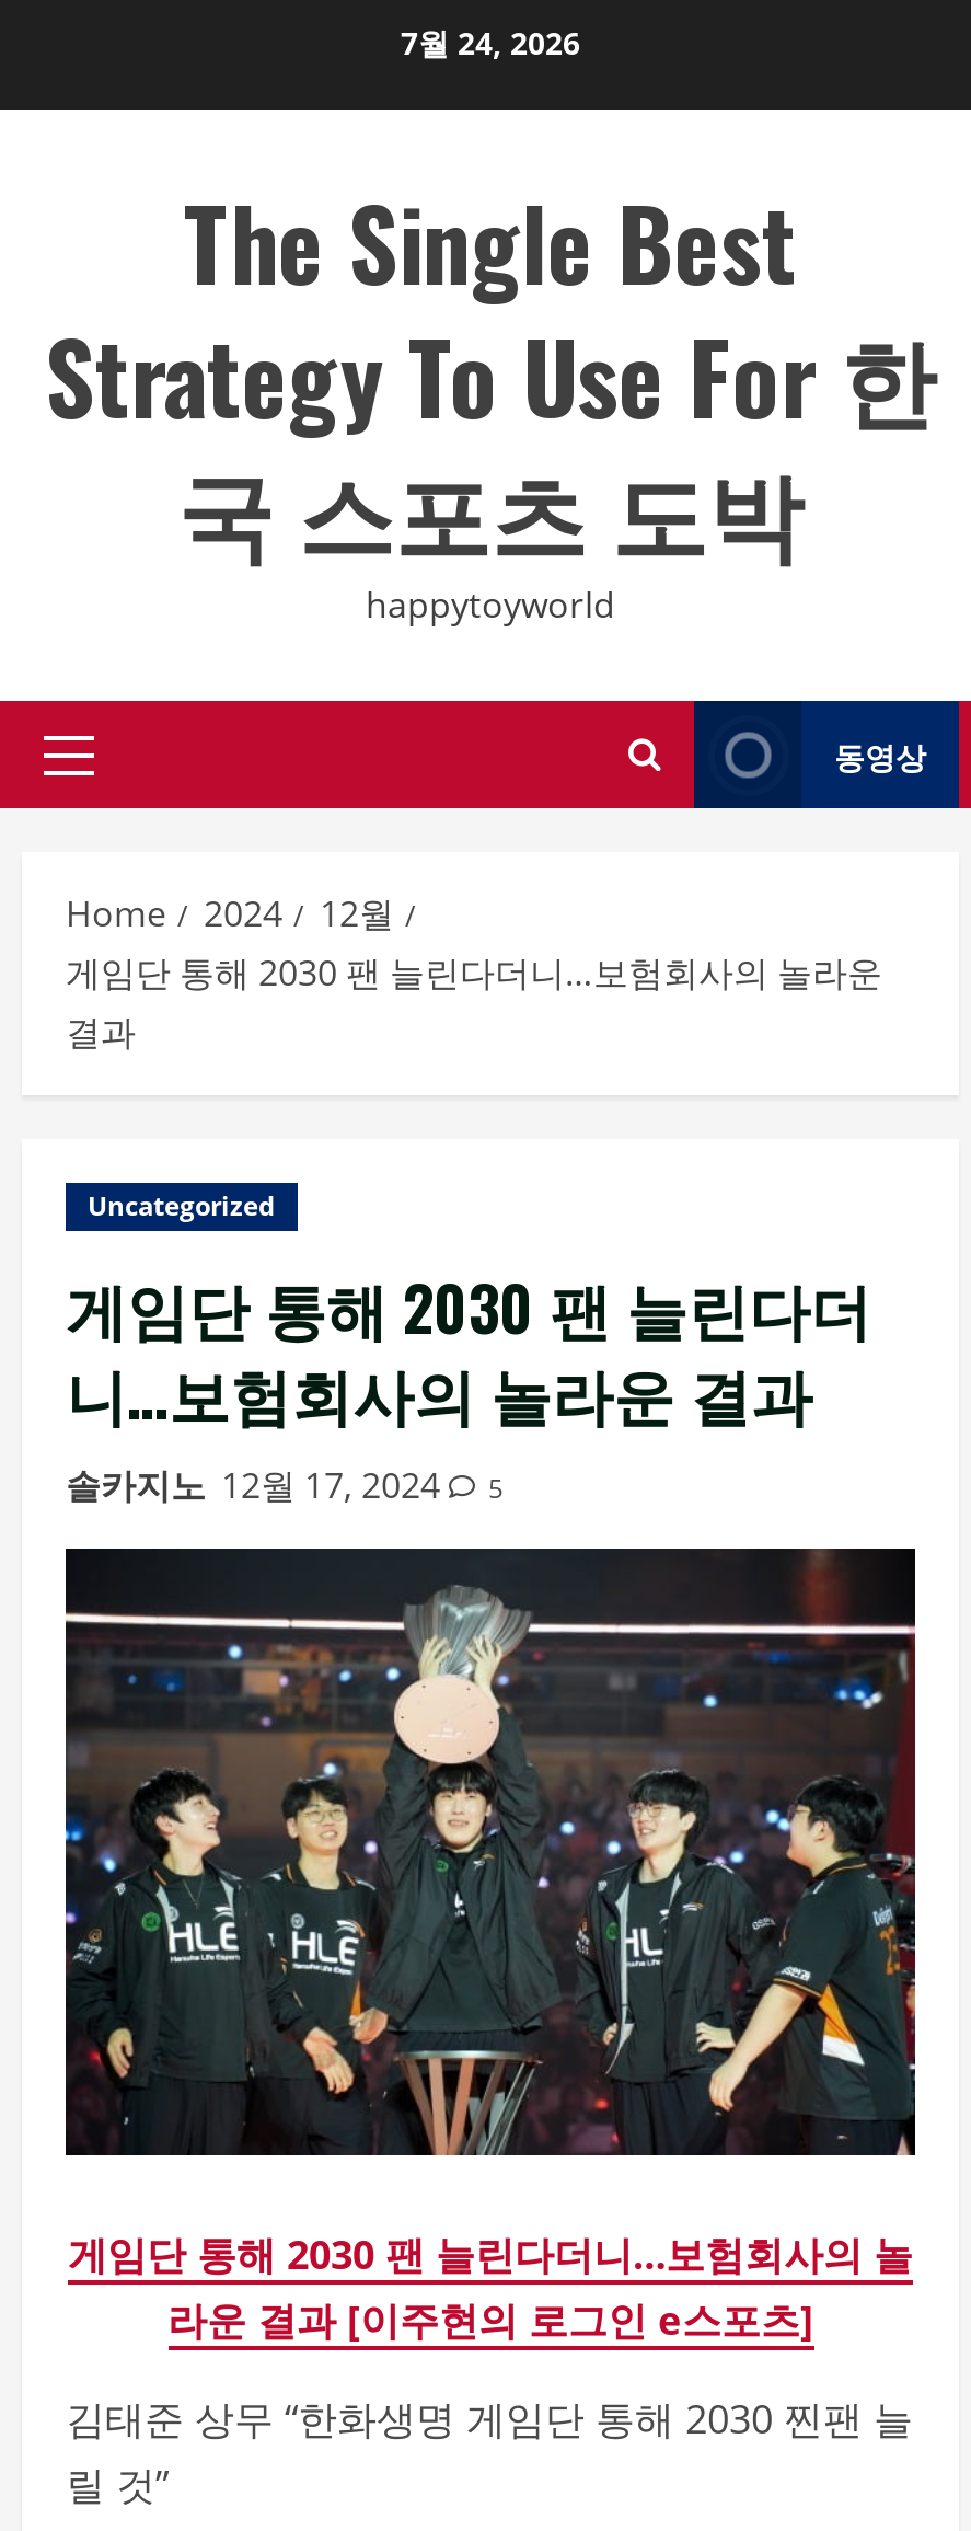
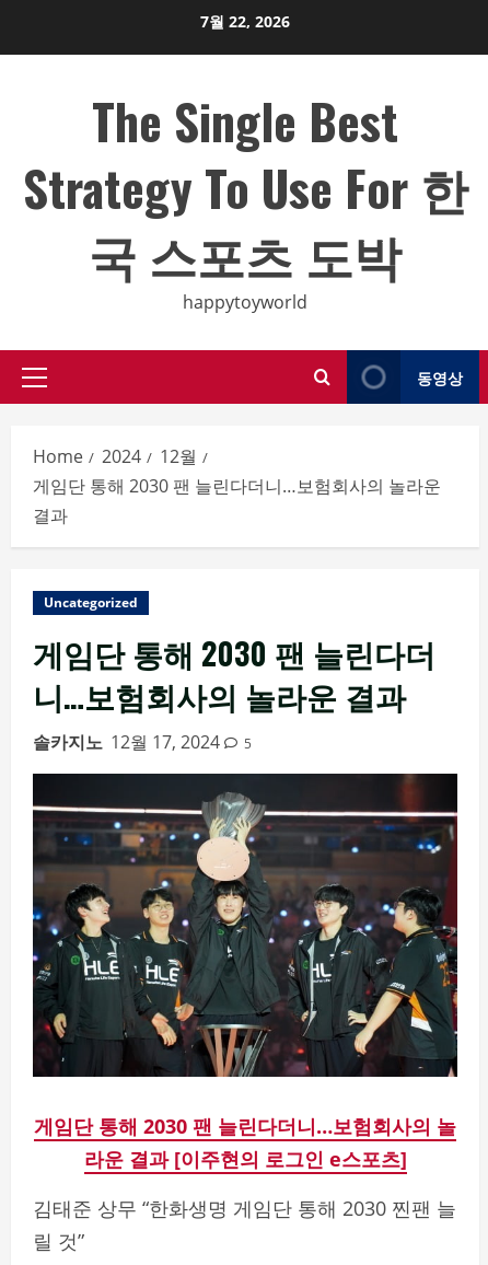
[401,21,580,63] 7월 24, 2026 -> [200,11,290,32] 7월 22, 2026

